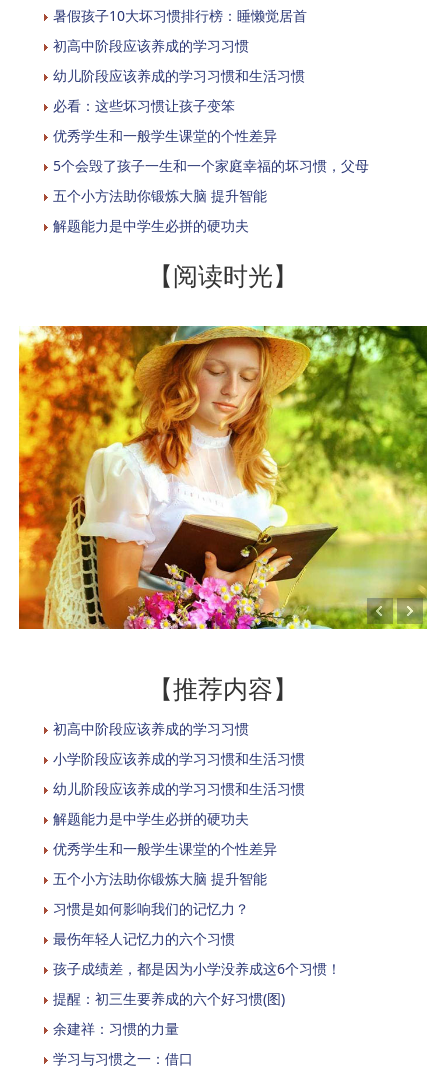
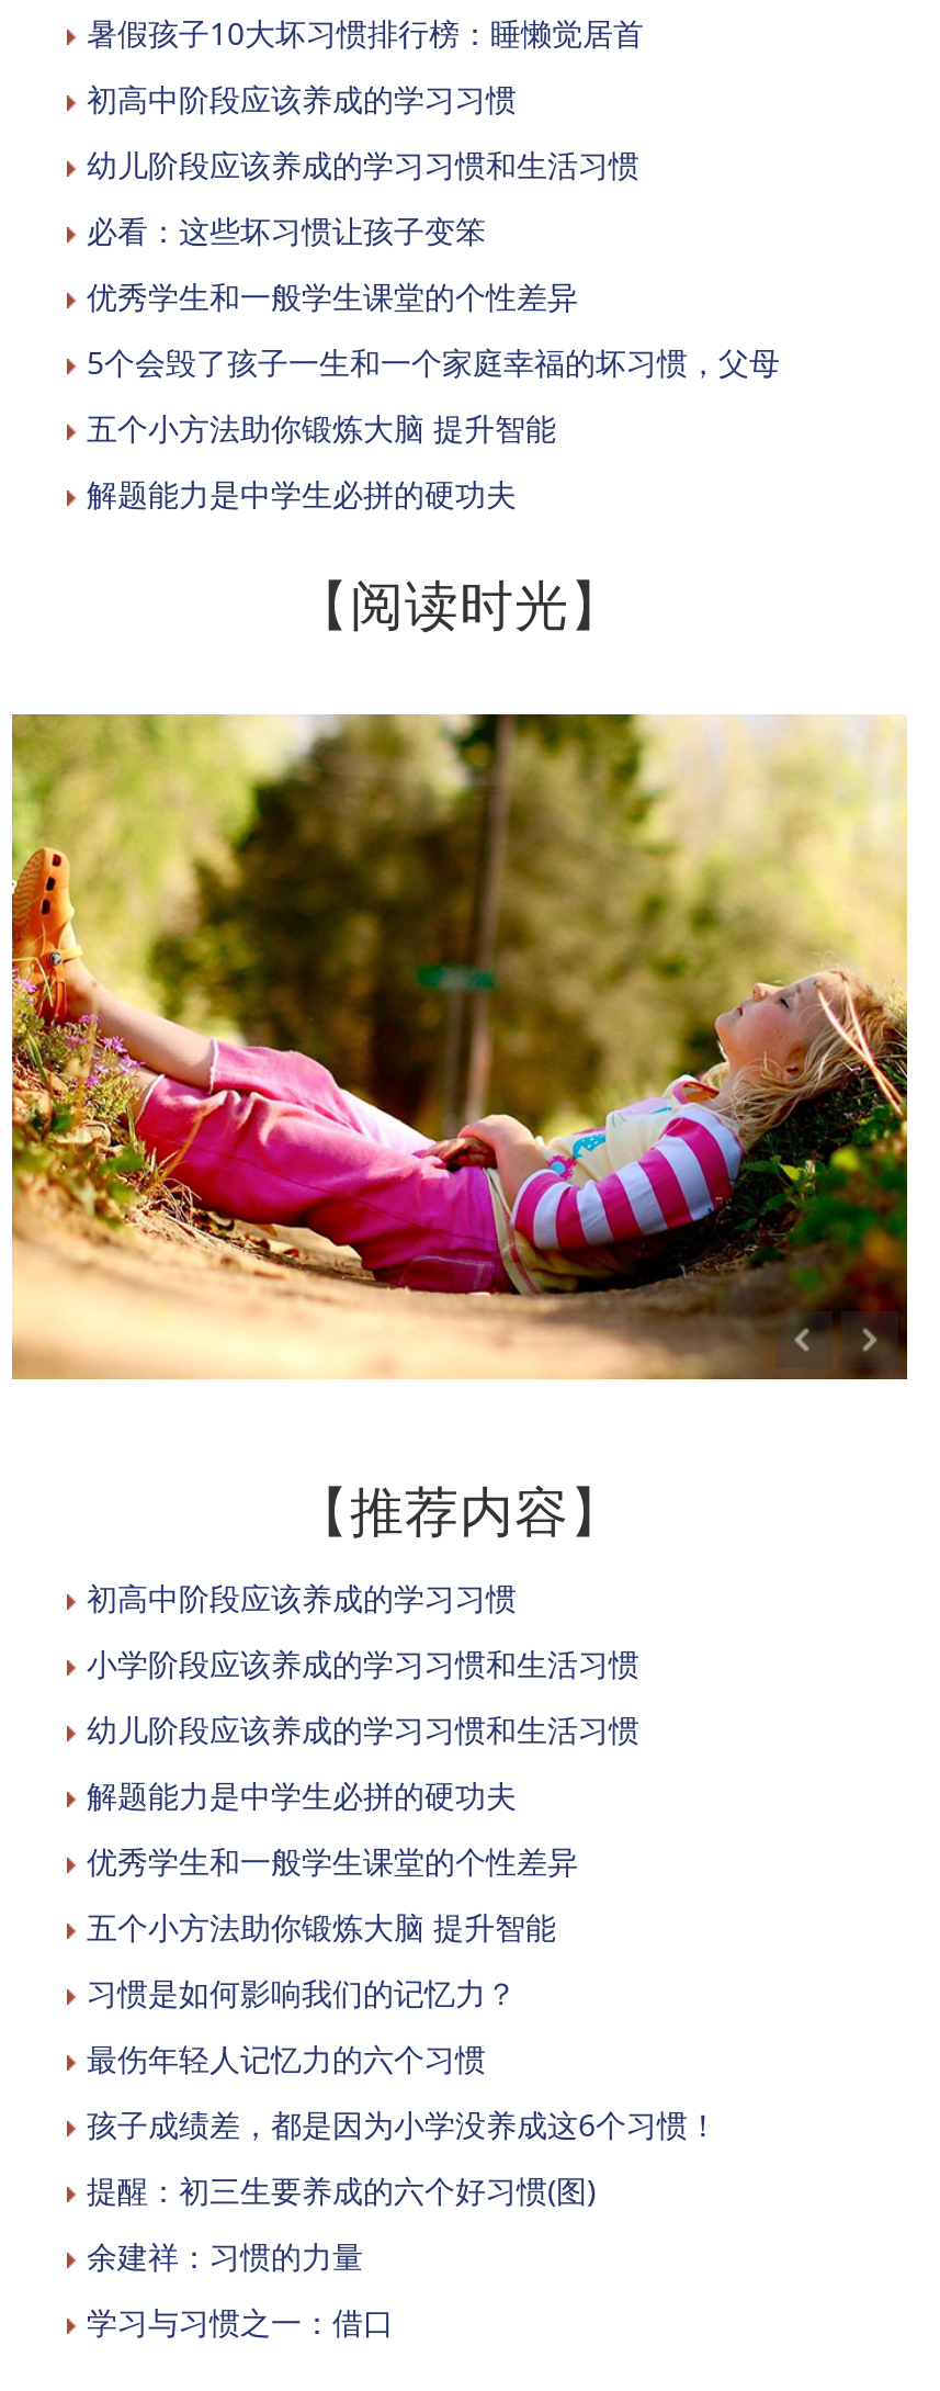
[18,325,428,630] [image] -> [10,712,909,1381] [image]

